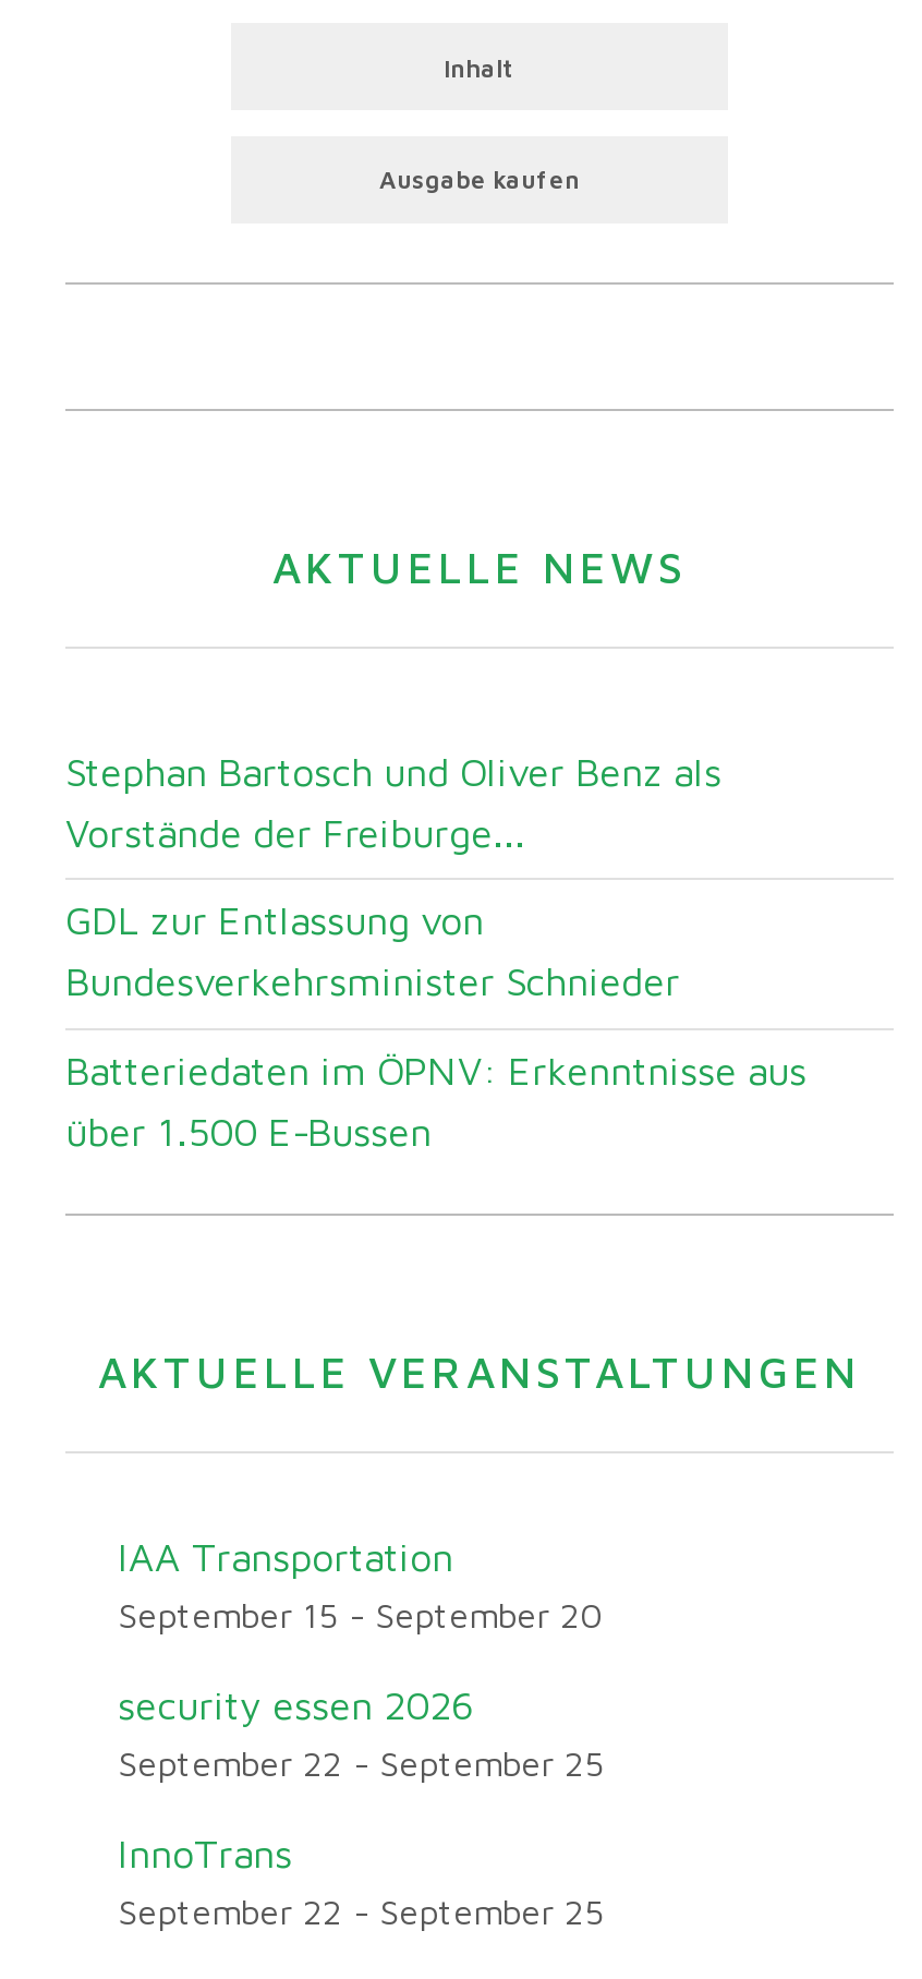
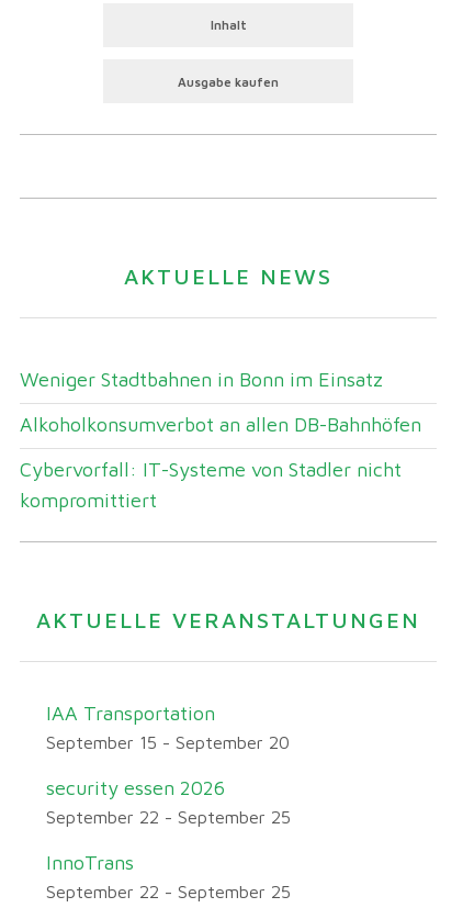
[65,748,721,855] Stephan Bartosch und Oliver Benz als | Vorstände der Freiburge... -> [20,368,383,391] Weniger Stadtbahnen in Bonn im Einsatz
[65,898,680,1005] GDL zur Entlassung von | Bundesverkehrsminister Schnieder -> [20,413,421,436] Alkoholkonsumverbot an allen DB-Bahnhöfen
[65,1048,806,1155] Batteriedaten im ÖPNV: Erkenntnisse aus | über 1.500 E-Bussen -> [20,458,402,511] Cybervorfall: IT-Systeme von Stadler nicht | kompromittiert

